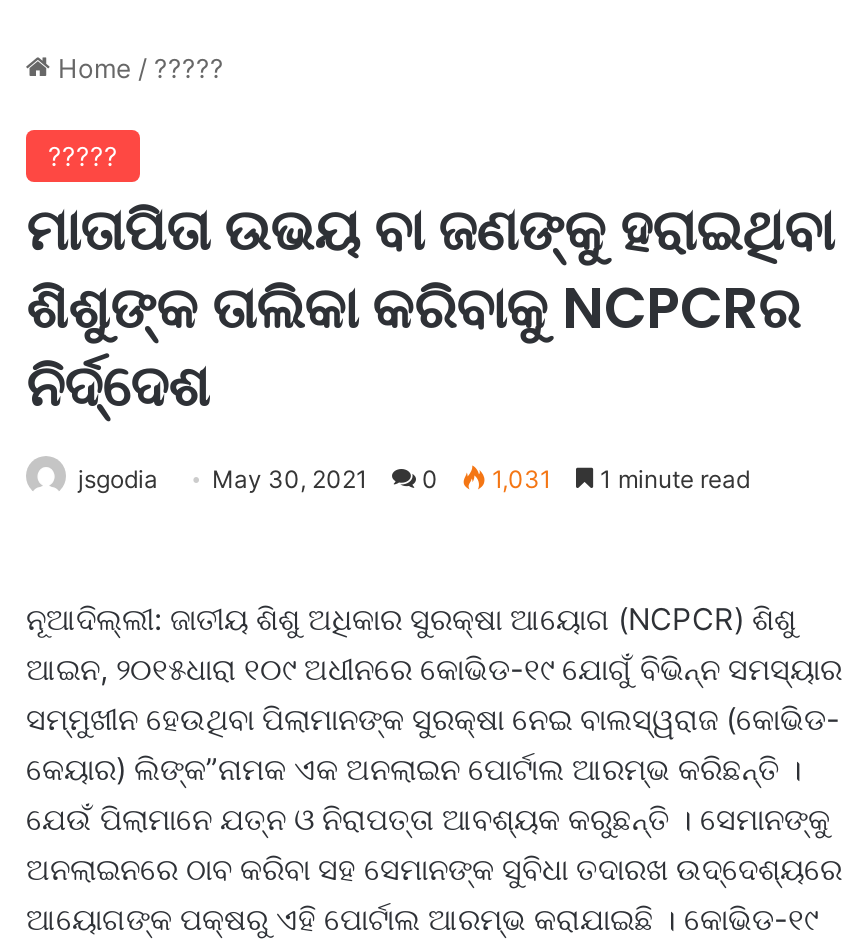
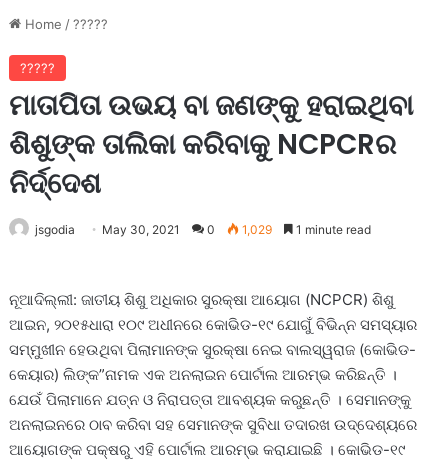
[78,463,750,493] jsgodia May 30, 2021 0 1,031 1 minute read -> [35,222,371,237] jsgodia May 30, 2021 0 1,029 1 minute read

